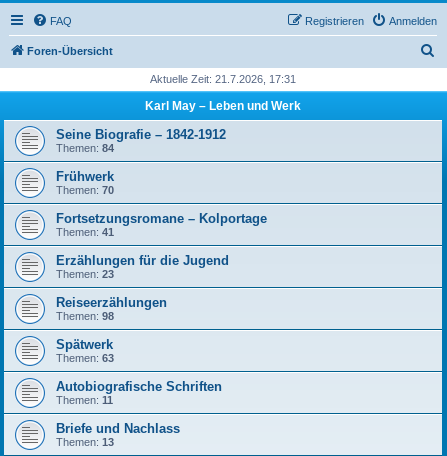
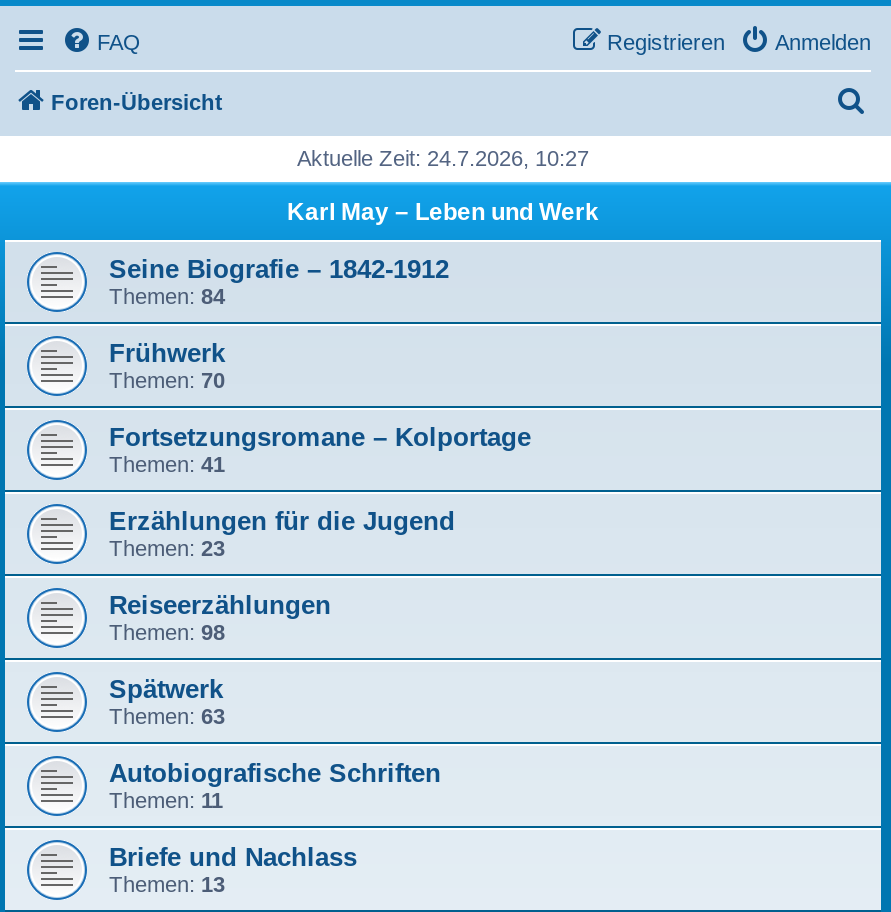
[150,73,296,85] Aktuelle Zeit: 21.7.2026, 17:31 -> [297,146,589,170] Aktuelle Zeit: 24.7.2026, 10:27

